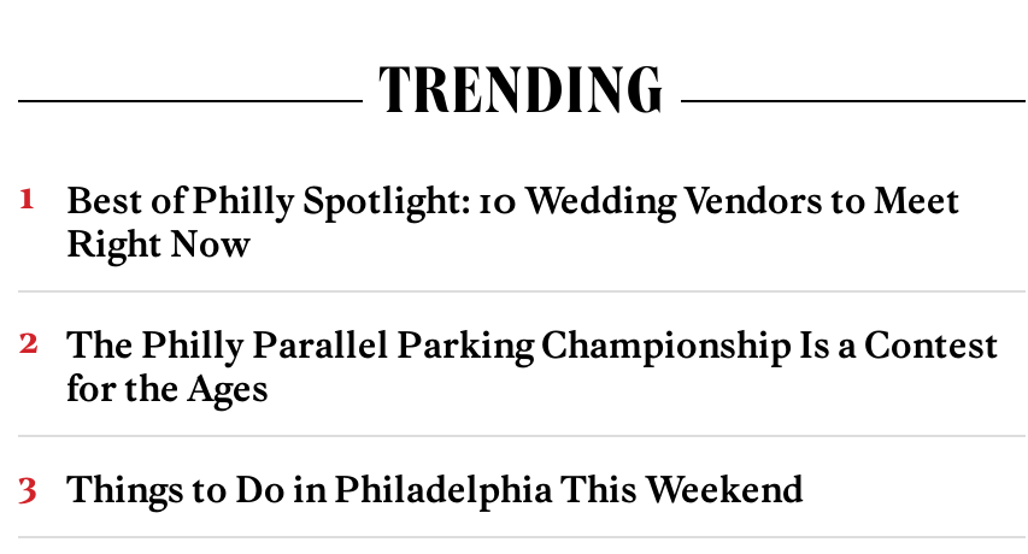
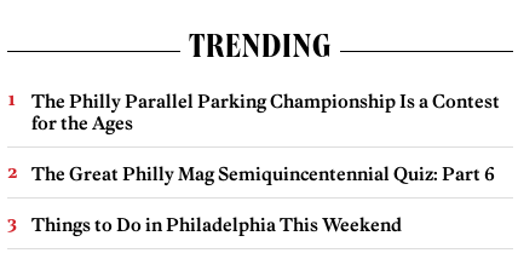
[66,178,961,267] Best of Philly Spotlight: 10 Wedding Vendors to Meet | Right Now -> none
moved [66,322,999,411] -> [31,90,500,135]: The Philly Parallel Parking Championship Is a Contest | for the Ages
none -> [31,163,495,186] The Great Philly Mag Semiquincentennial Quiz: Part 6

